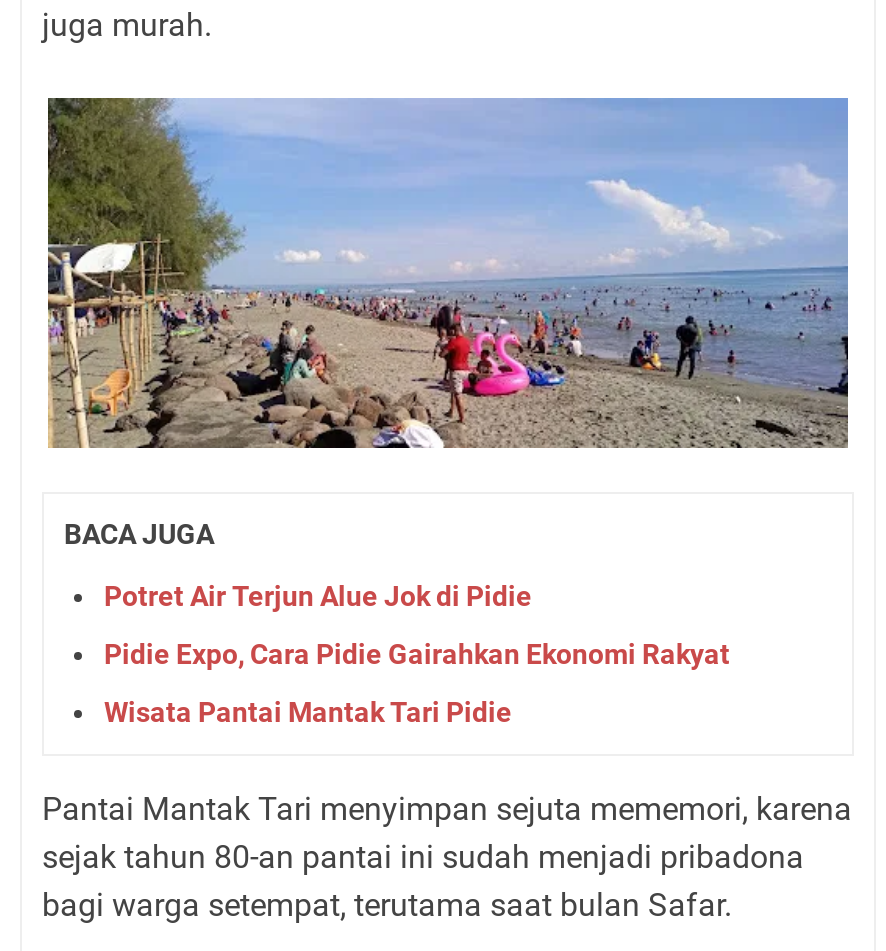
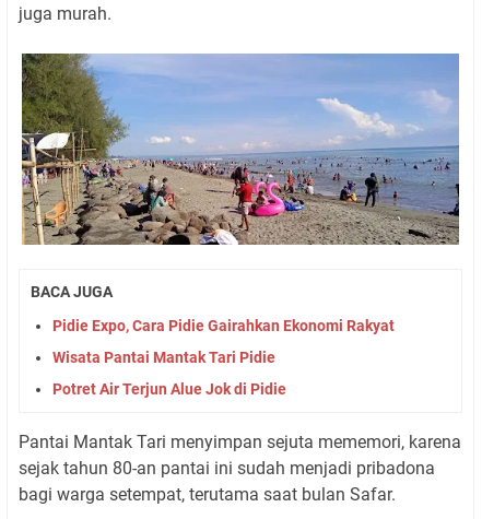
moved [104,580,532,612] -> [52,380,286,398]: Potret Air Terjun Alue Jok di Pidie
moved [104,638,730,728] -> [52,317,395,366]: Pidie Expo, Cara Pidie Gairahkan Ekonomi Rakyat | Wisata Pantai Mantak Tari Pidie

